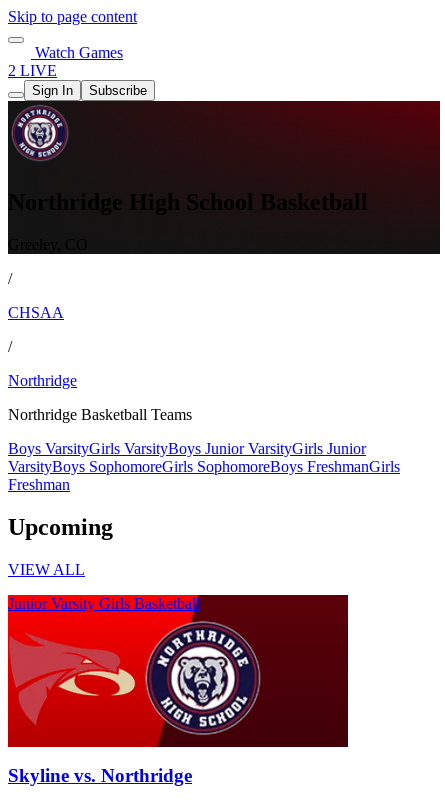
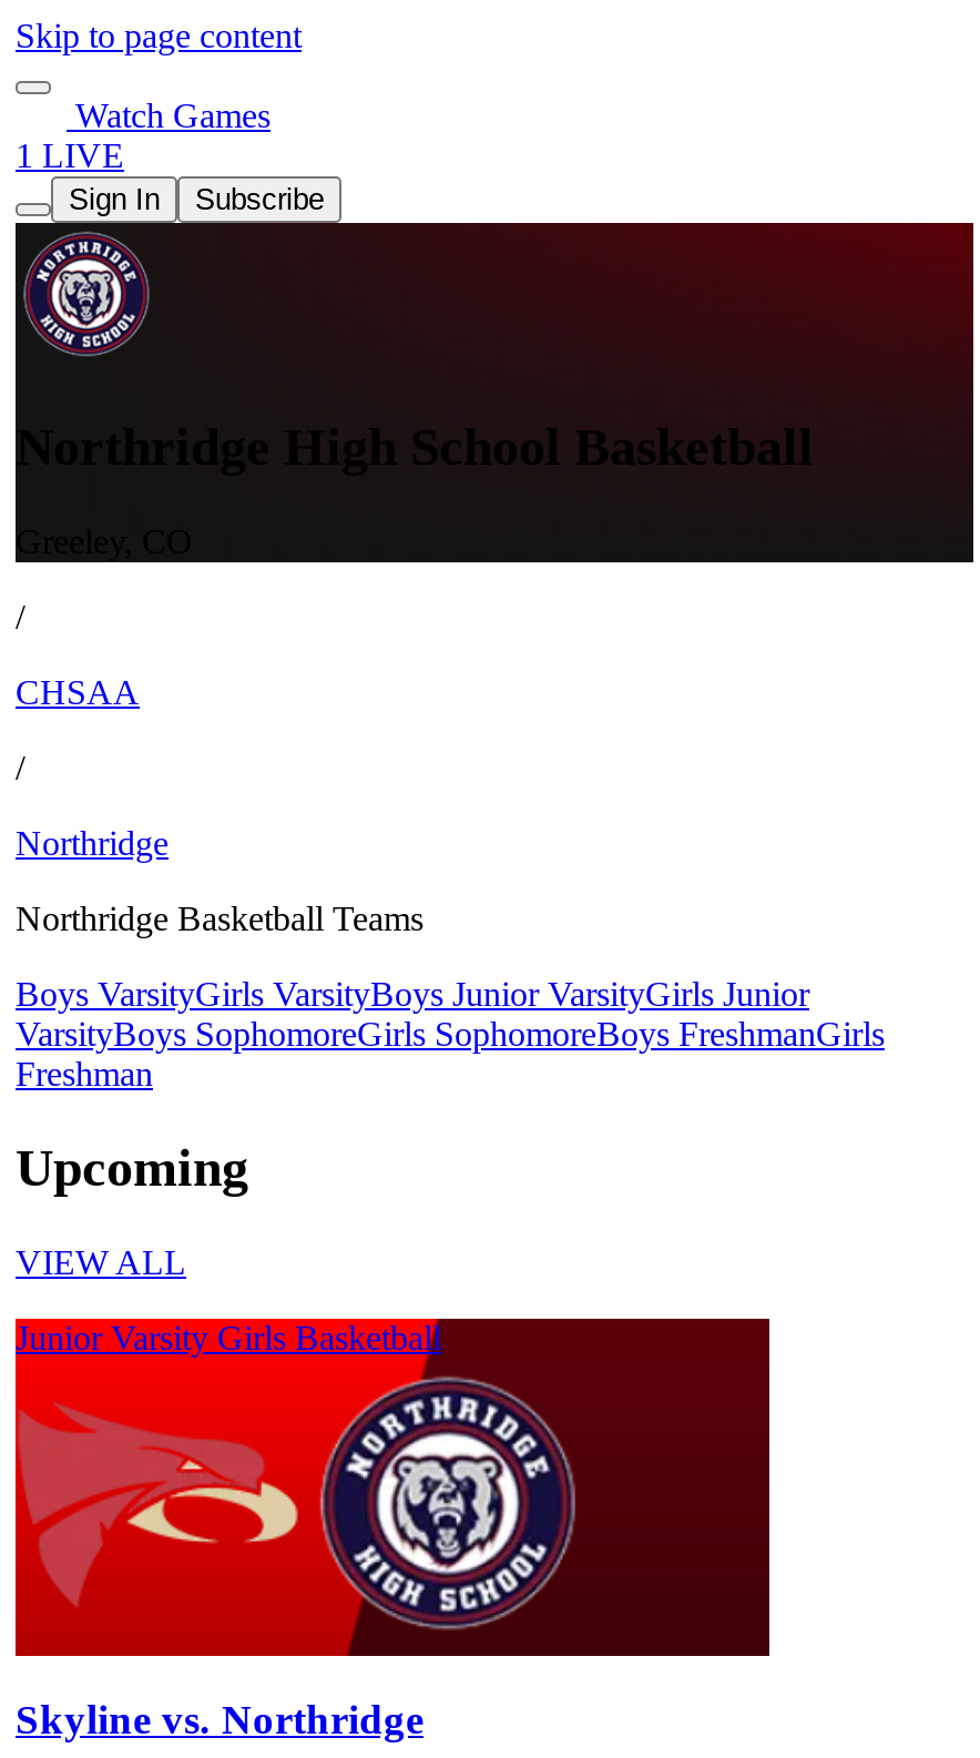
[8,62,57,79] 2 LIVE -> [16,136,124,174] 1 LIVE

